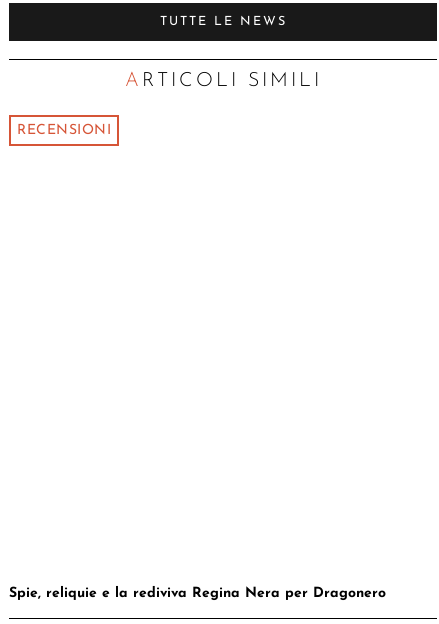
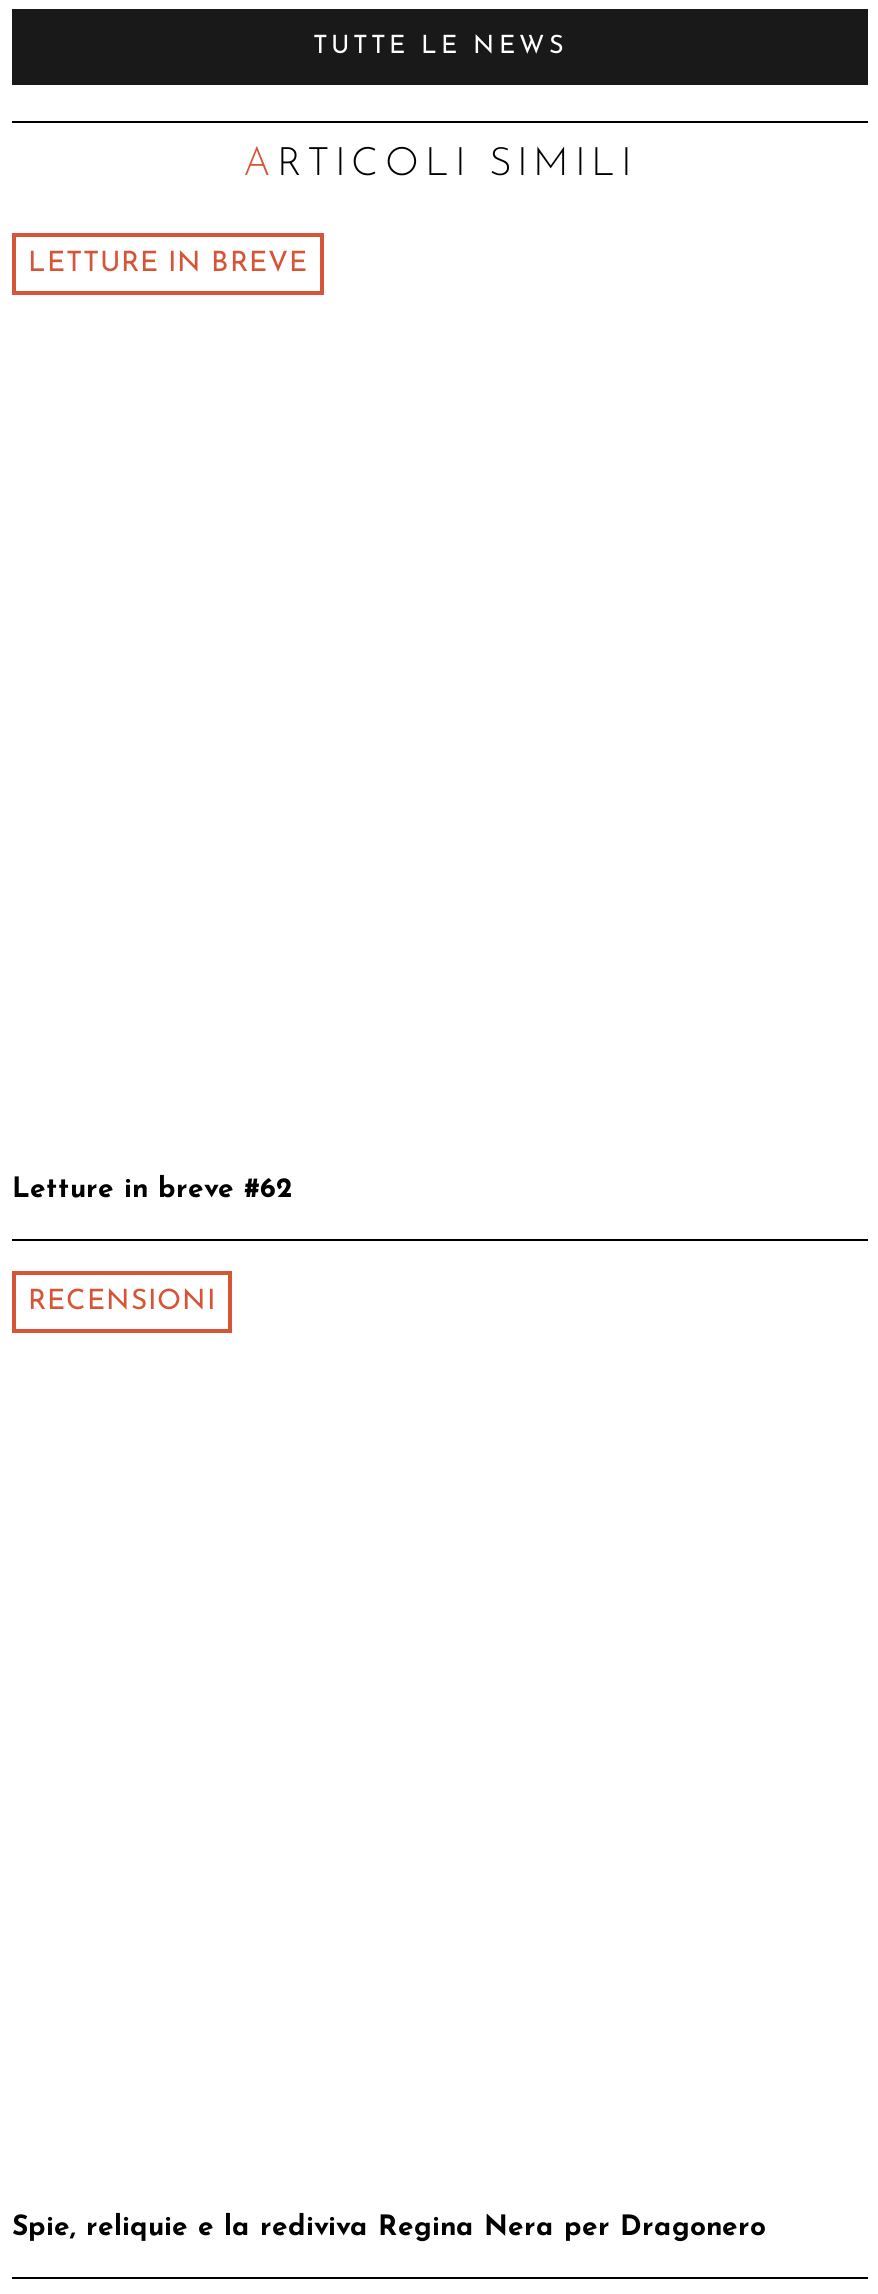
none -> [12,1176,292,1206] Letture in breve #62
none -> [28,250,308,280] LETTURE IN BREVE

